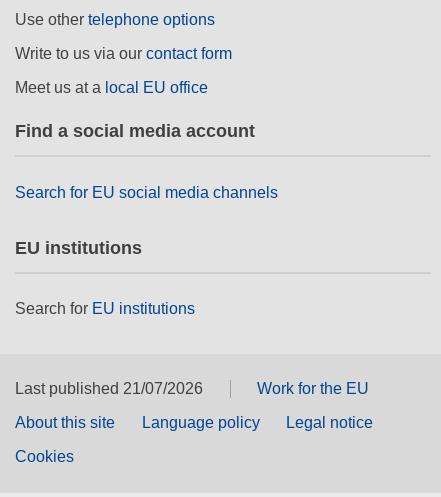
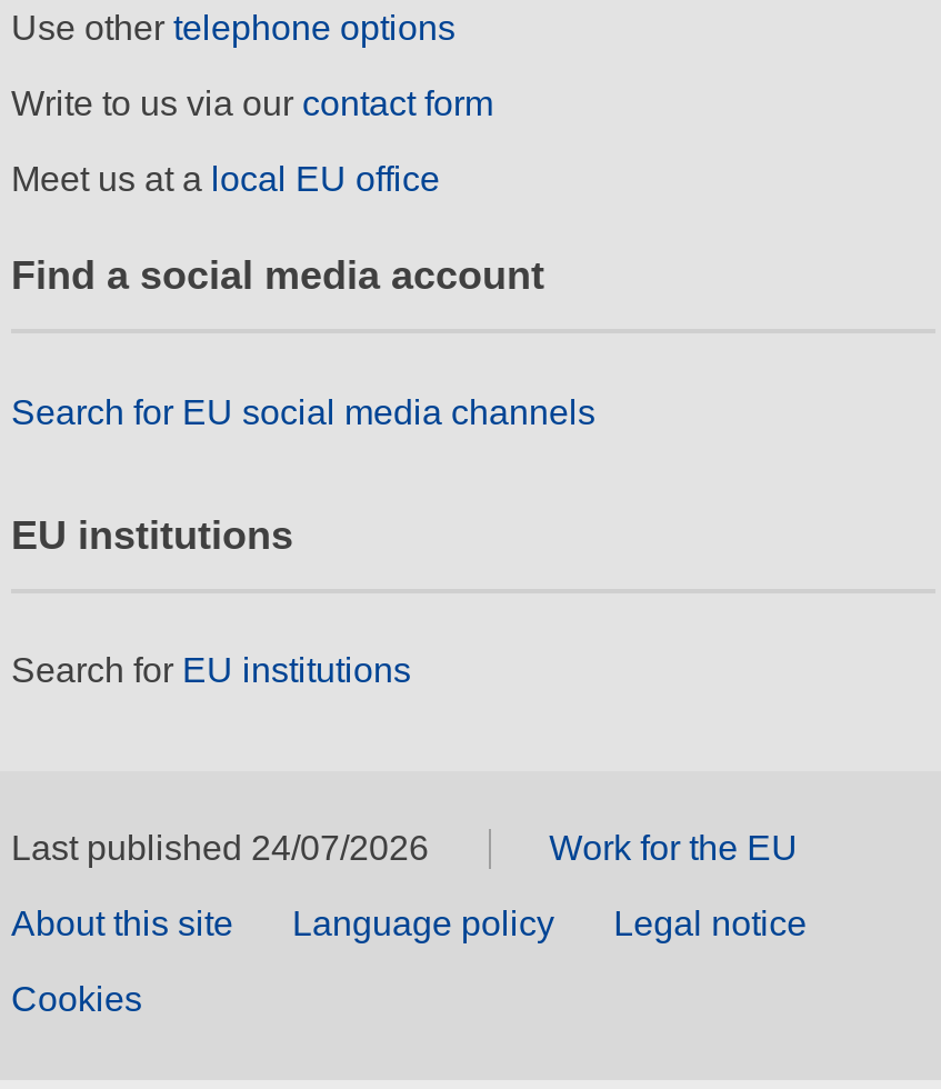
[15,380,203,397] Last published 21/07/2026 -> [11,830,429,868] Last published 24/07/2026

